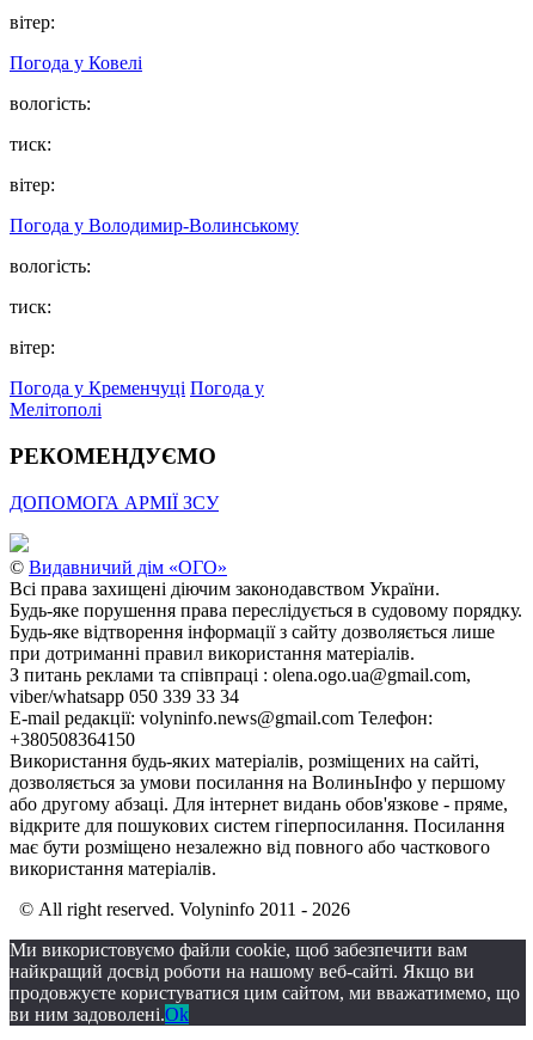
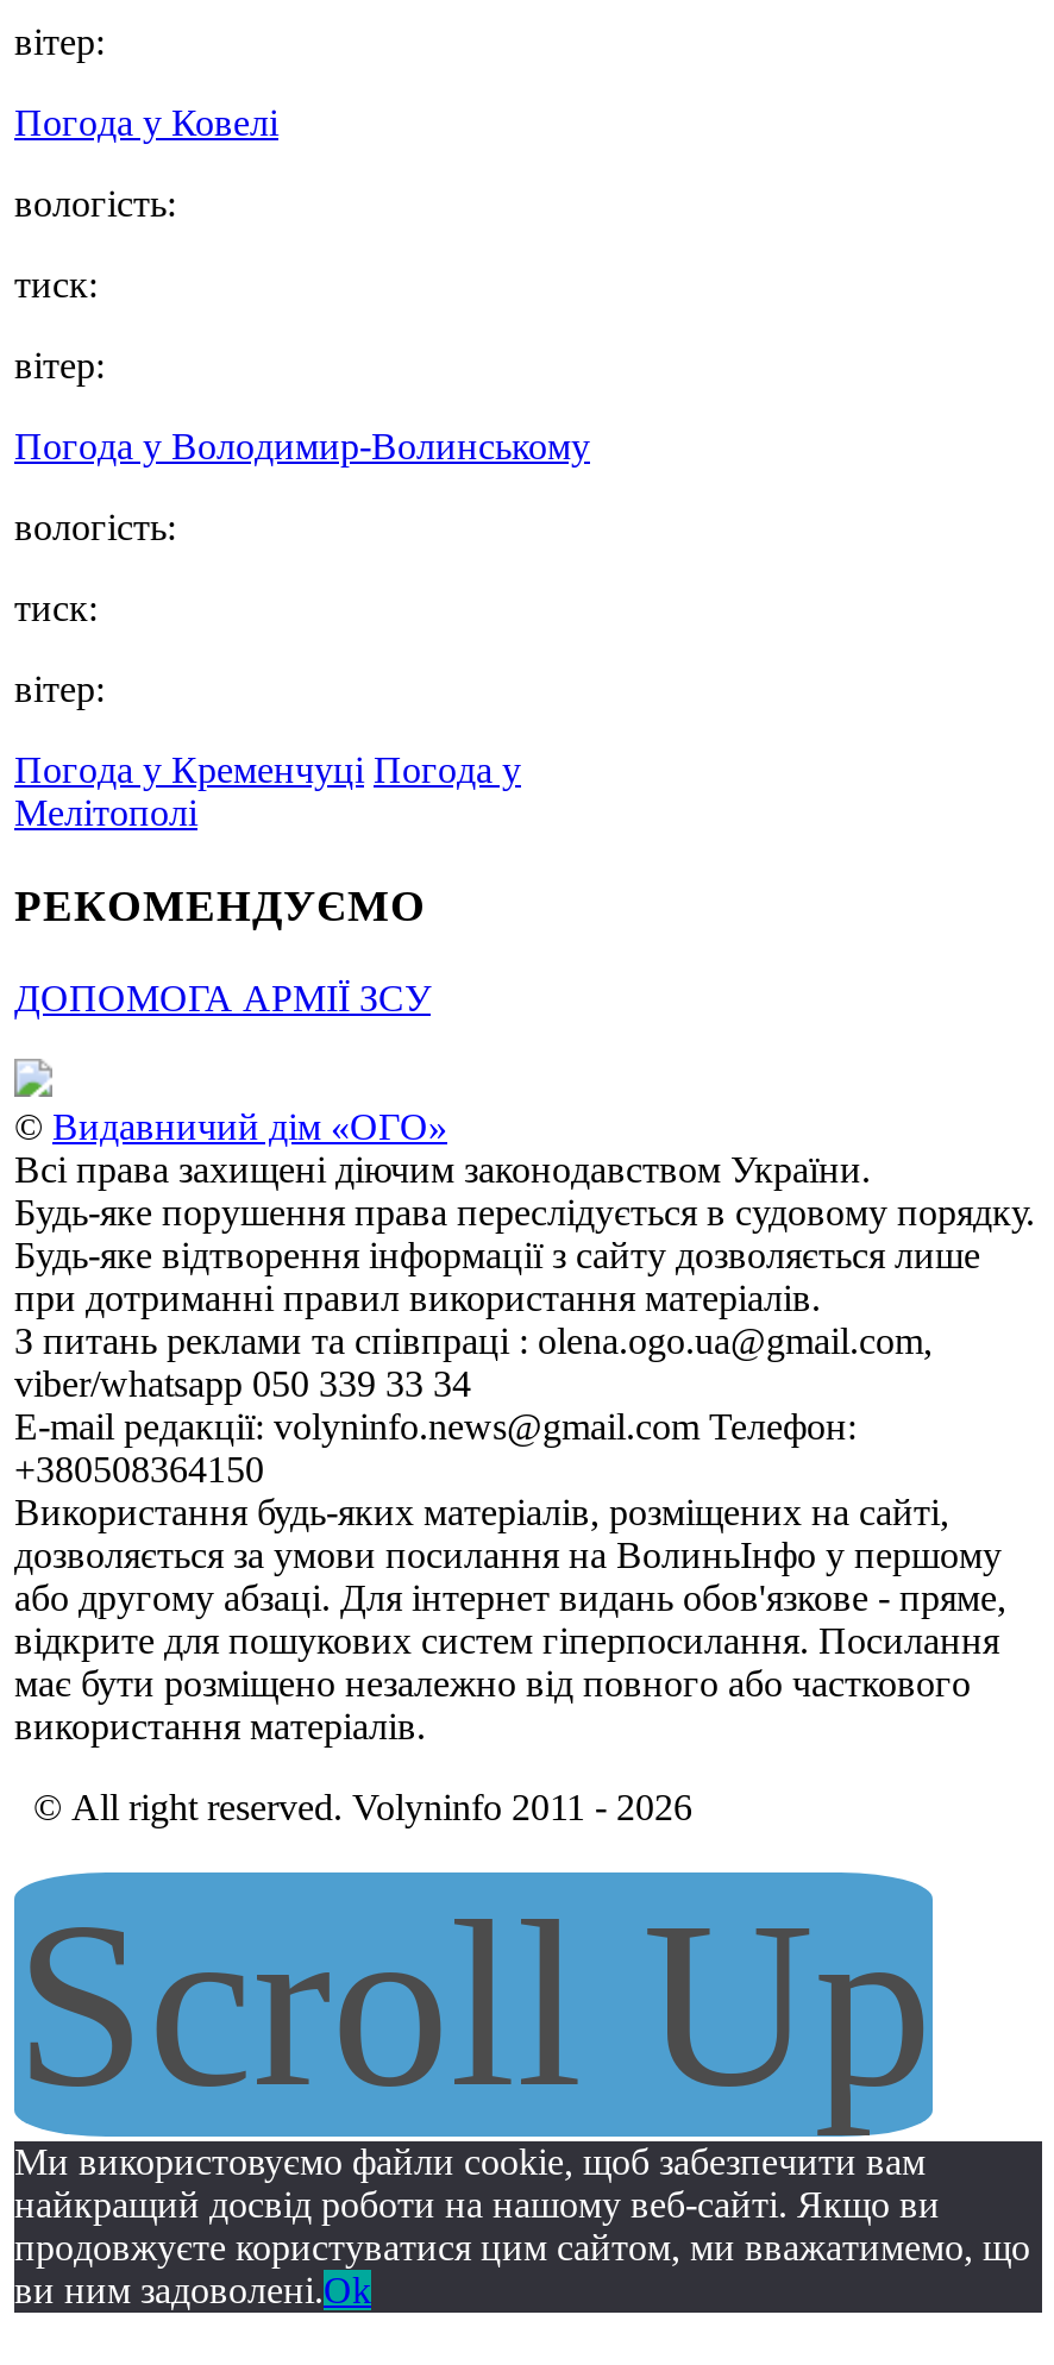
none -> [14,1872,933,2136] Scroll Up

